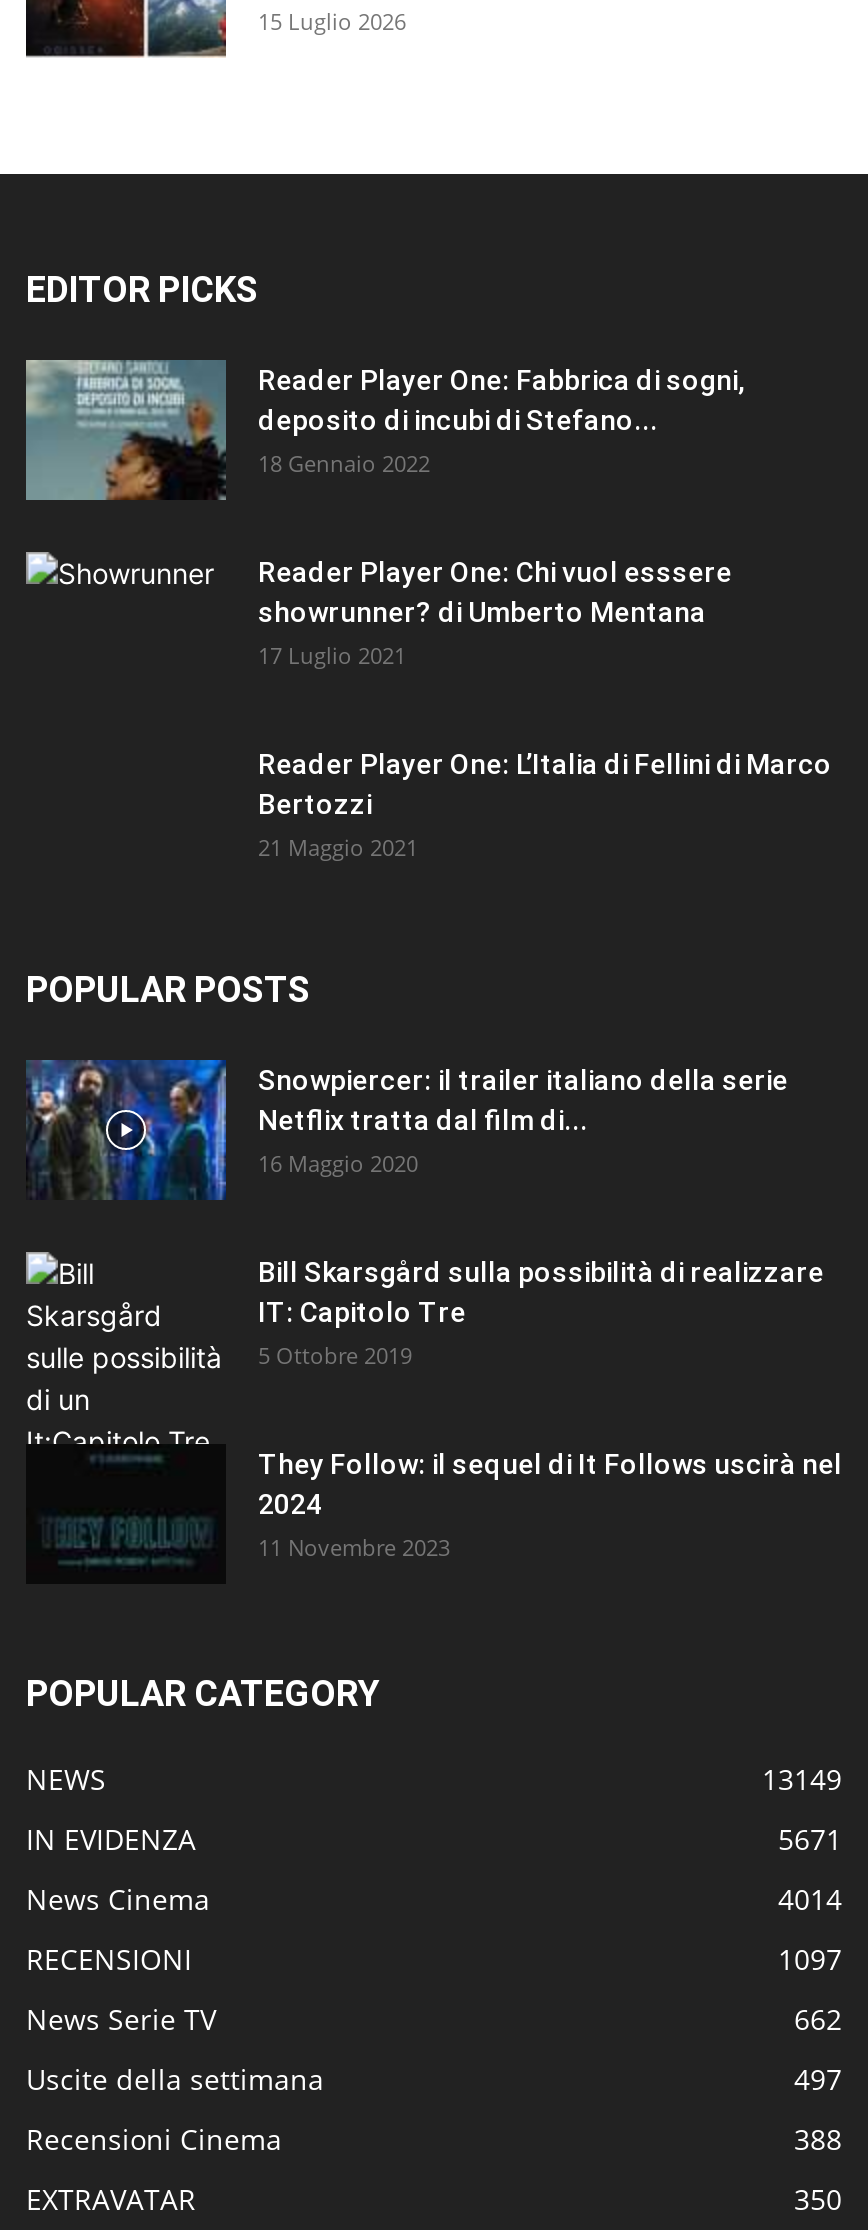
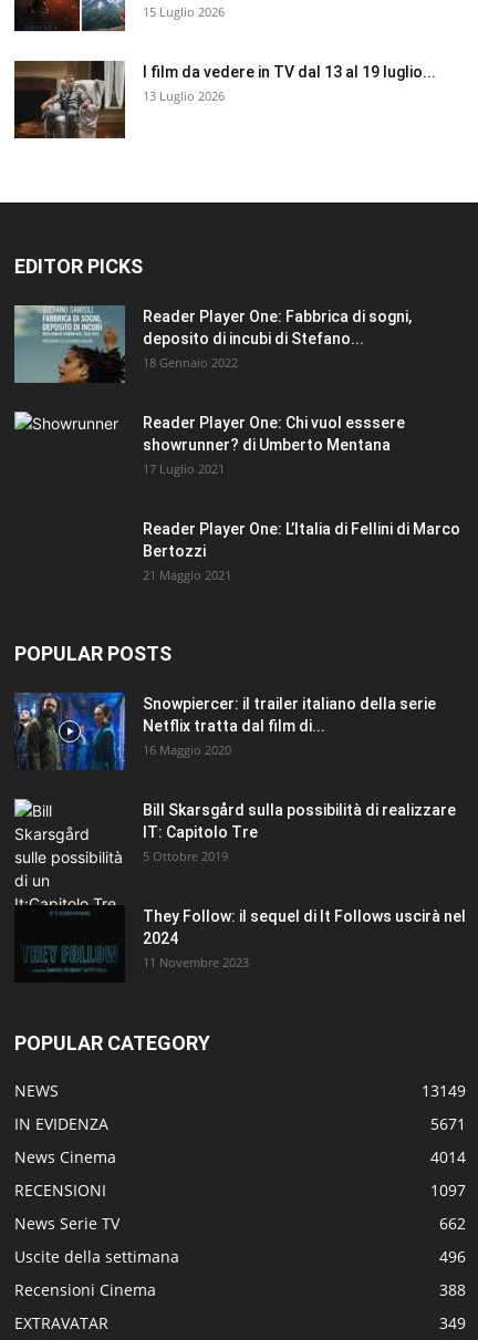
none -> [13,60,436,139] [image] | I film da vedere in TV dal 13 al 19 luglio... | 13 Luglio 2026
[794,2060,842,2098] 497 -> [439,1246,466,1267] 496
[794,2180,842,2218] 350 -> [439,1312,466,1333] 349

